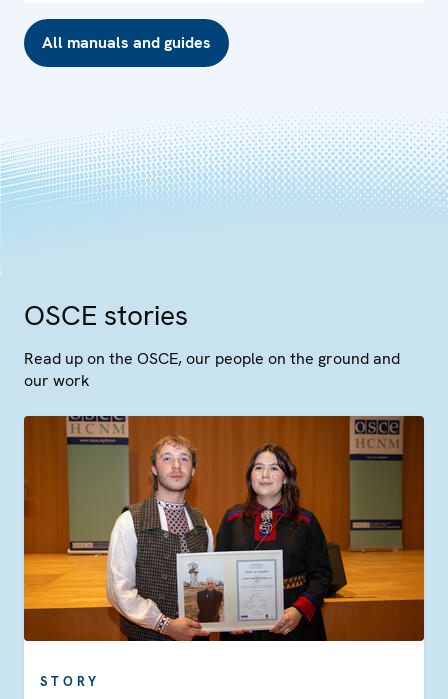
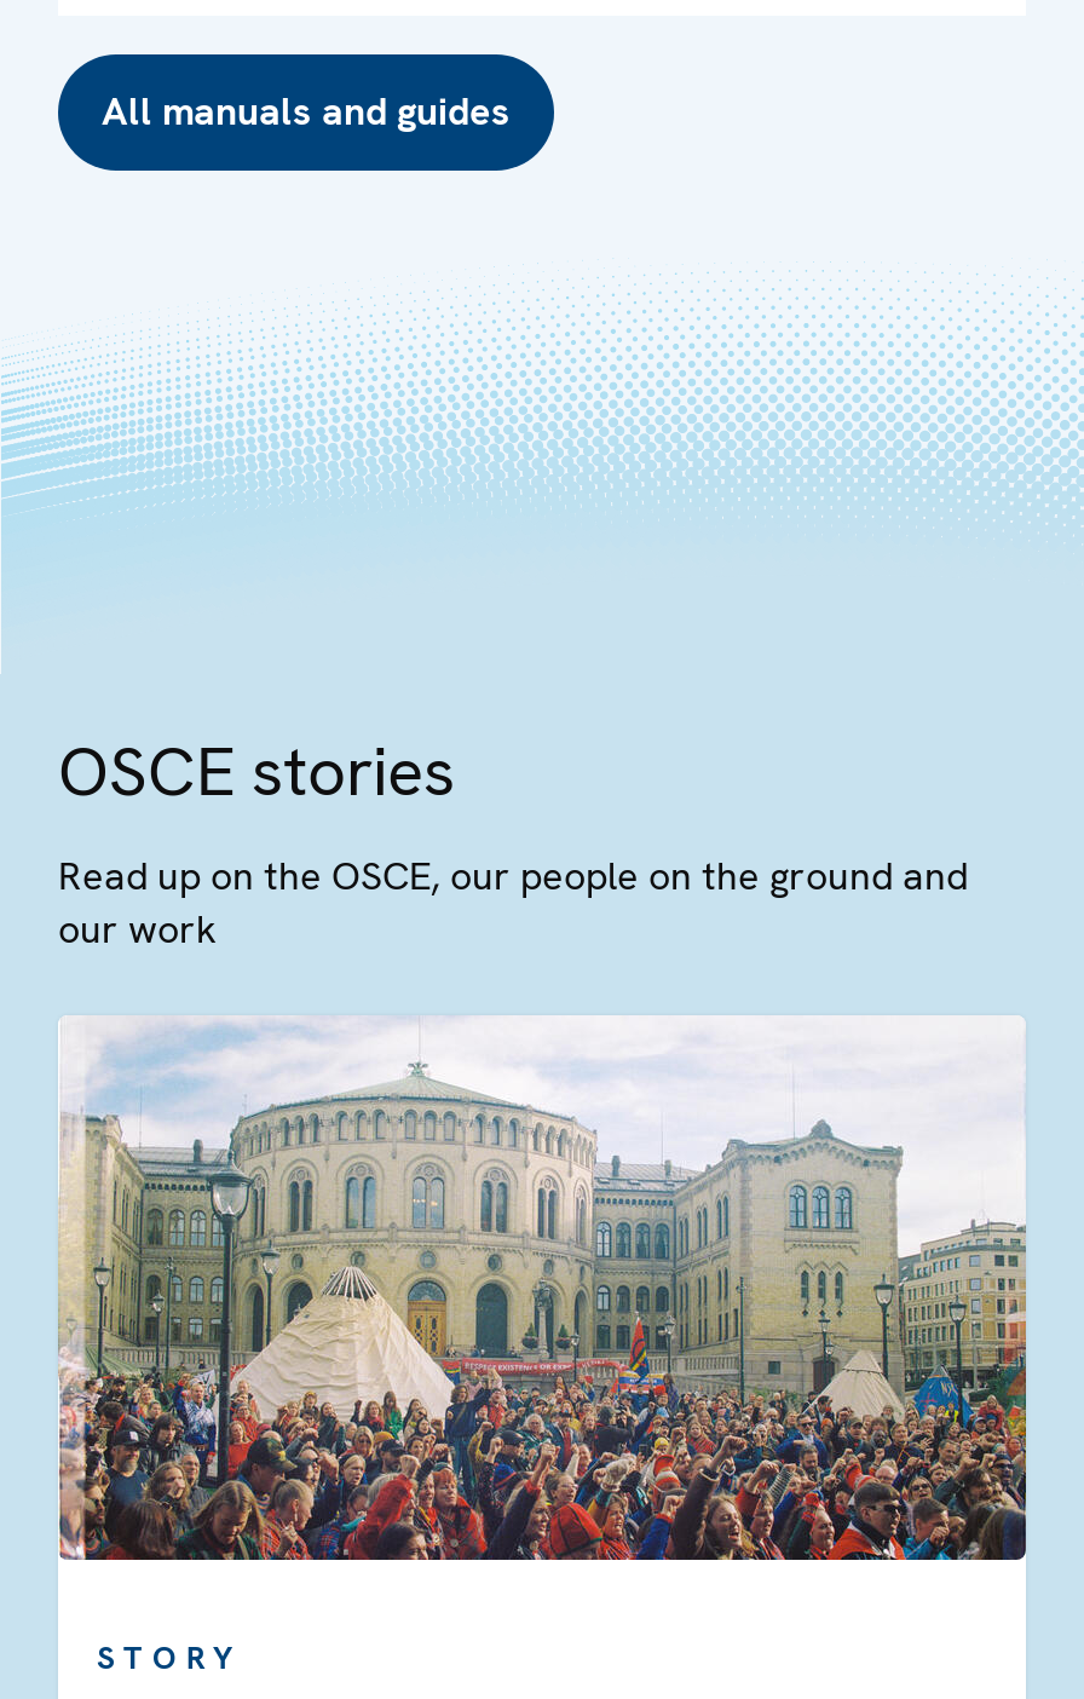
[23,415,425,642] [image] -> [58,1015,1028,1562] [image]

